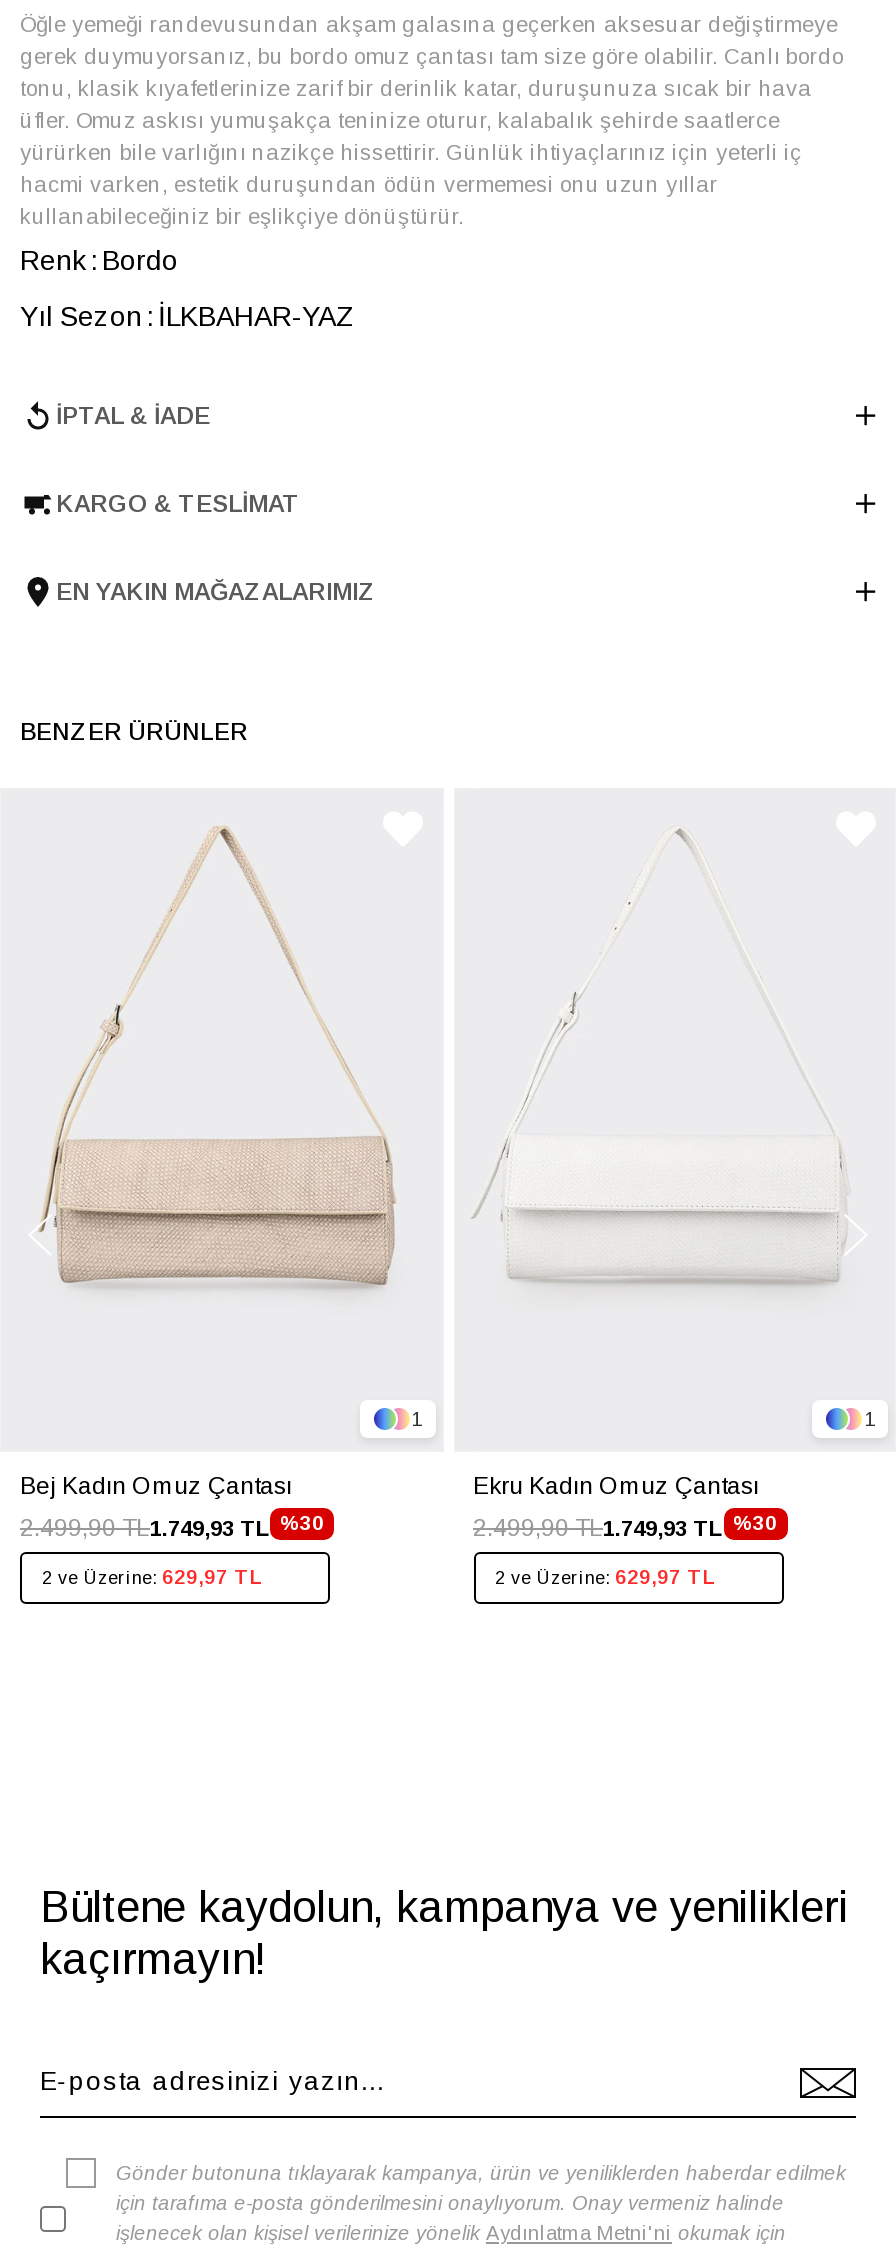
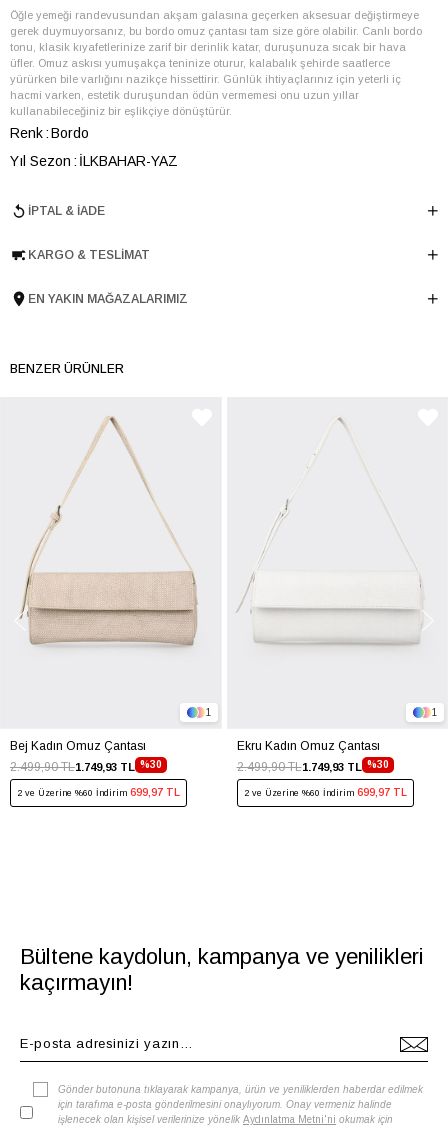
[42,1566,262,1588] 2 ve Üzerine: 629,97 TL -> [17,787,180,798] 2 ve Üzerine %60 İndirim 699,97 TL
[495,1566,715,1588] 2 ve Üzerine: 629,97 TL -> [243,787,406,798] 2 ve Üzerine %60 İndirim 699,97 TL

